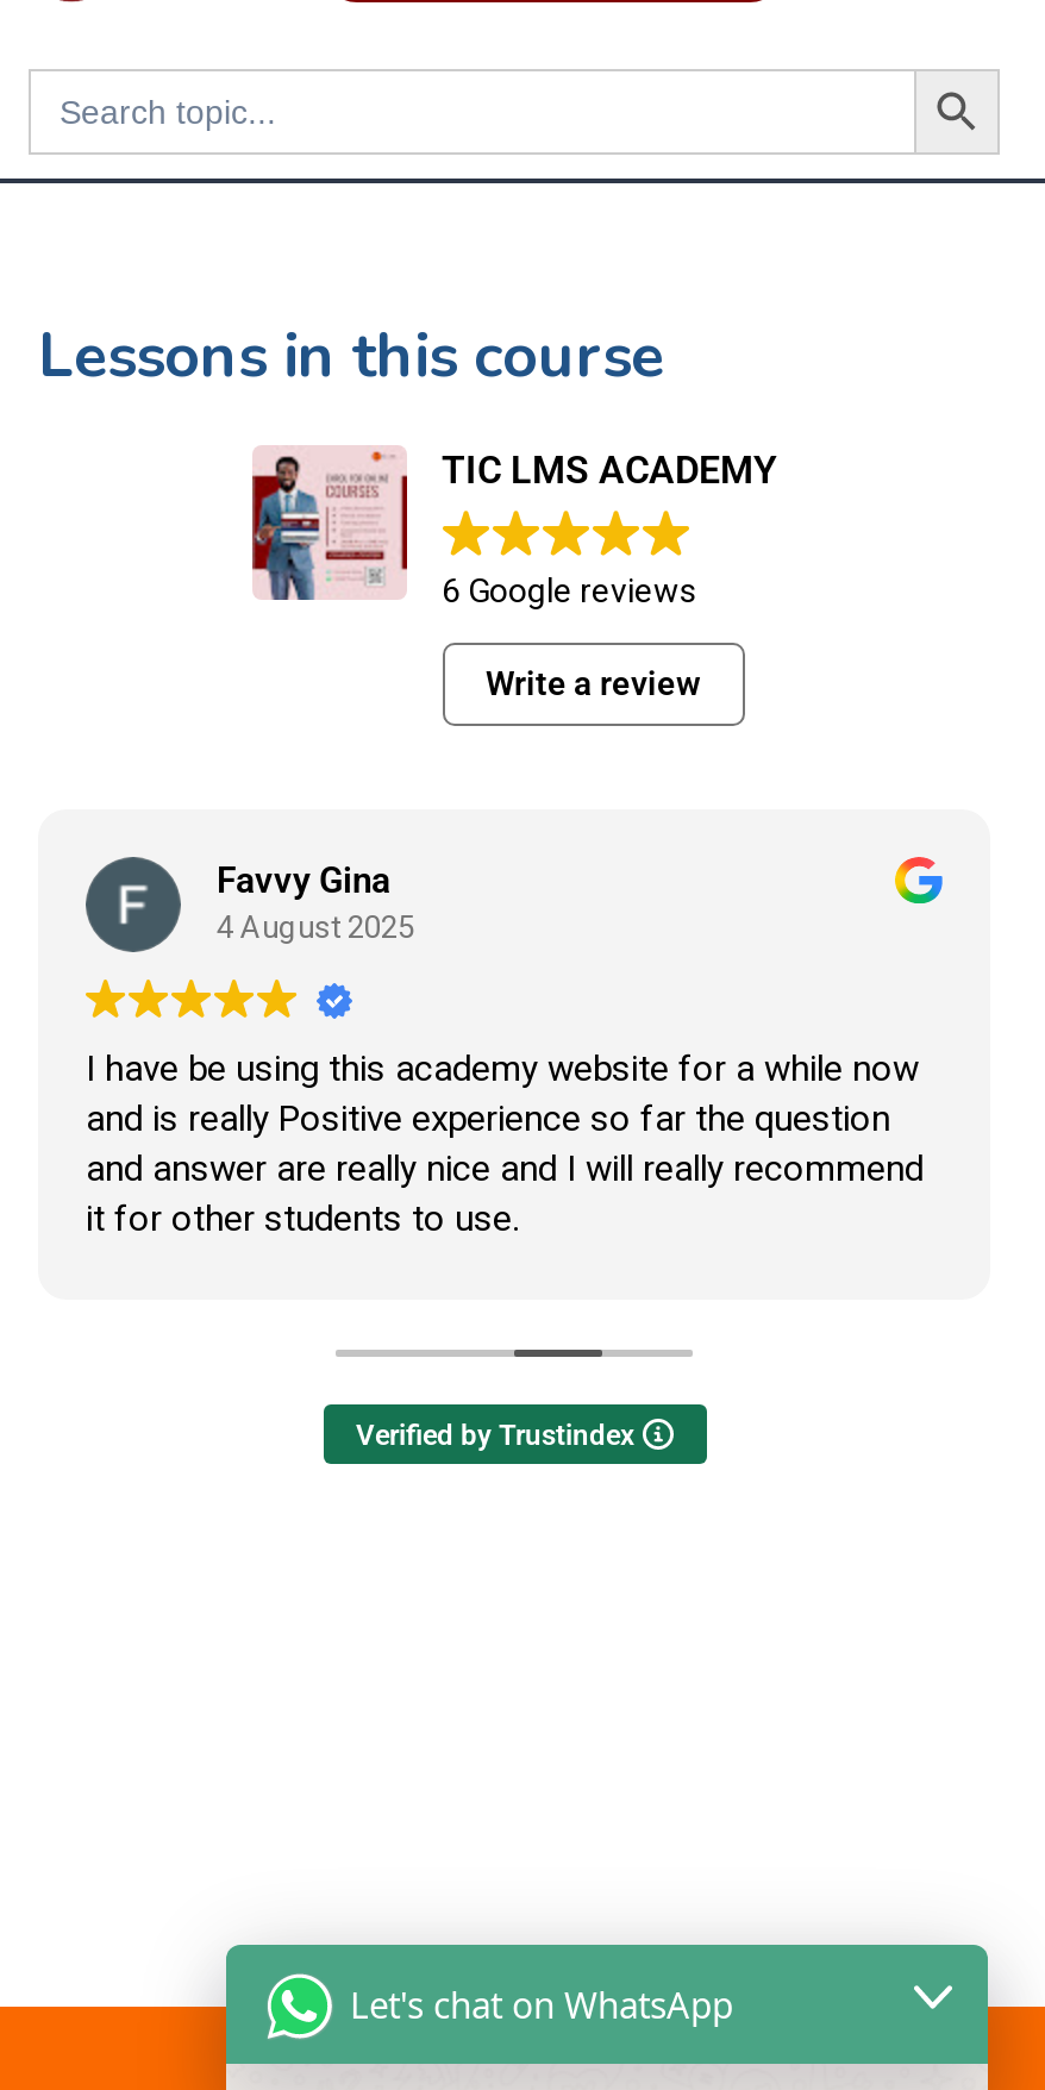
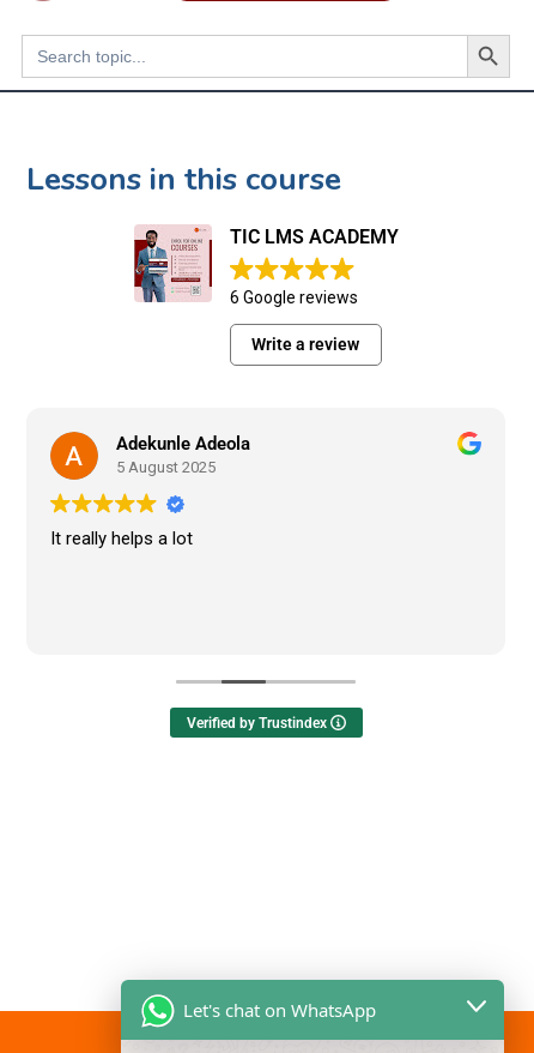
[83,855,414,955] [image] | Favvy Gina | 4 August 2025 -> [49,431,250,481] [image] | Adekunle Adeola | 5 August 2025
[86,1047,924,1240] I have be using this academy website for a while now | and is really Positive experience so far the question | and answer are really nice and I will really recommend | it for other students to use. -> [50,527,193,549] It really helps a lot

